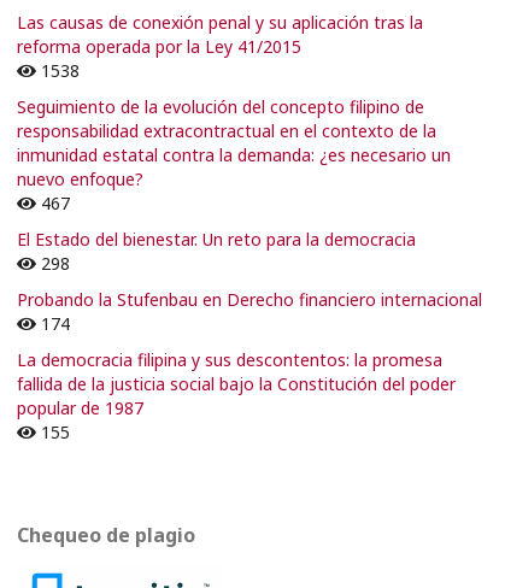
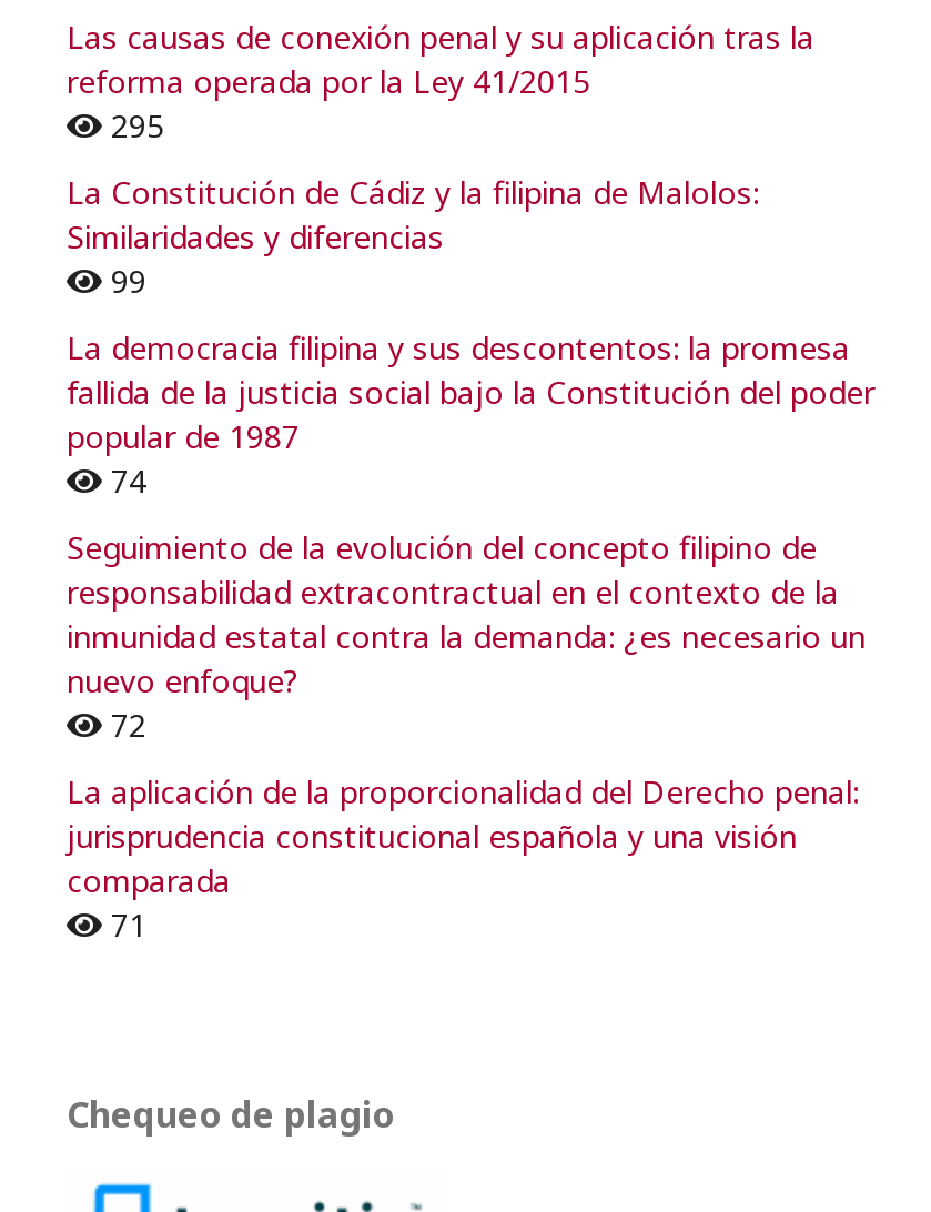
[36,59,80,82] 1538 -> [67,105,759,502] 295 | La Constitución de Cádiz y la filipina de Malolos: | Similaridades y diferencias | 99 | 74
moved [17,95,451,191] -> [67,527,866,702]: Seguimiento de la evolución del concepto filipino de | responsabilidad extracontractual en el contexto de la | inmunidad estatal contra la demanda: ¿es necesario un | nuevo enfoque?
[17,192,482,444] 467 | El Estado del bienestar. Un reto para la democracia | 298 | Probando la Stufenbau en Derecho financiero internacional | 174 | 155 -> [67,704,859,946] 72 | La aplicación de la proporcionalidad del Derecho penal: | jurisprudencia constitucional española y una visión | comparada | 71
moved [17,348,456,420] -> [67,327,874,458]: La democracia filipina y sus descontentos: la promesa | fallida de la justicia social bajo la Constitución del poder | popular de 1987

